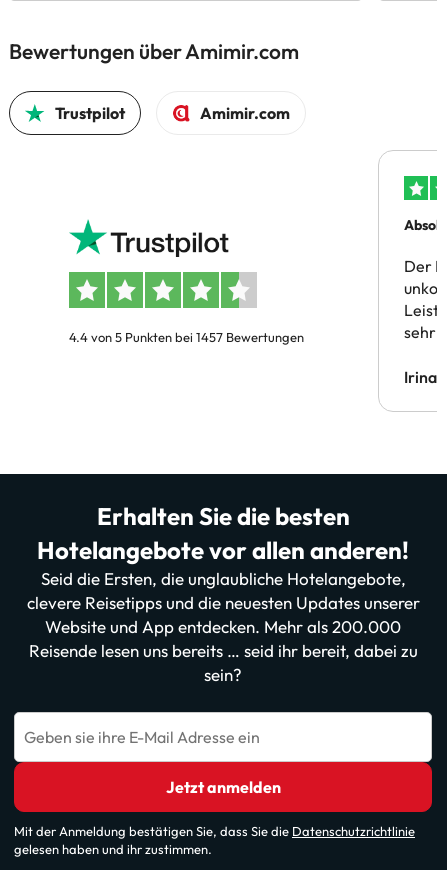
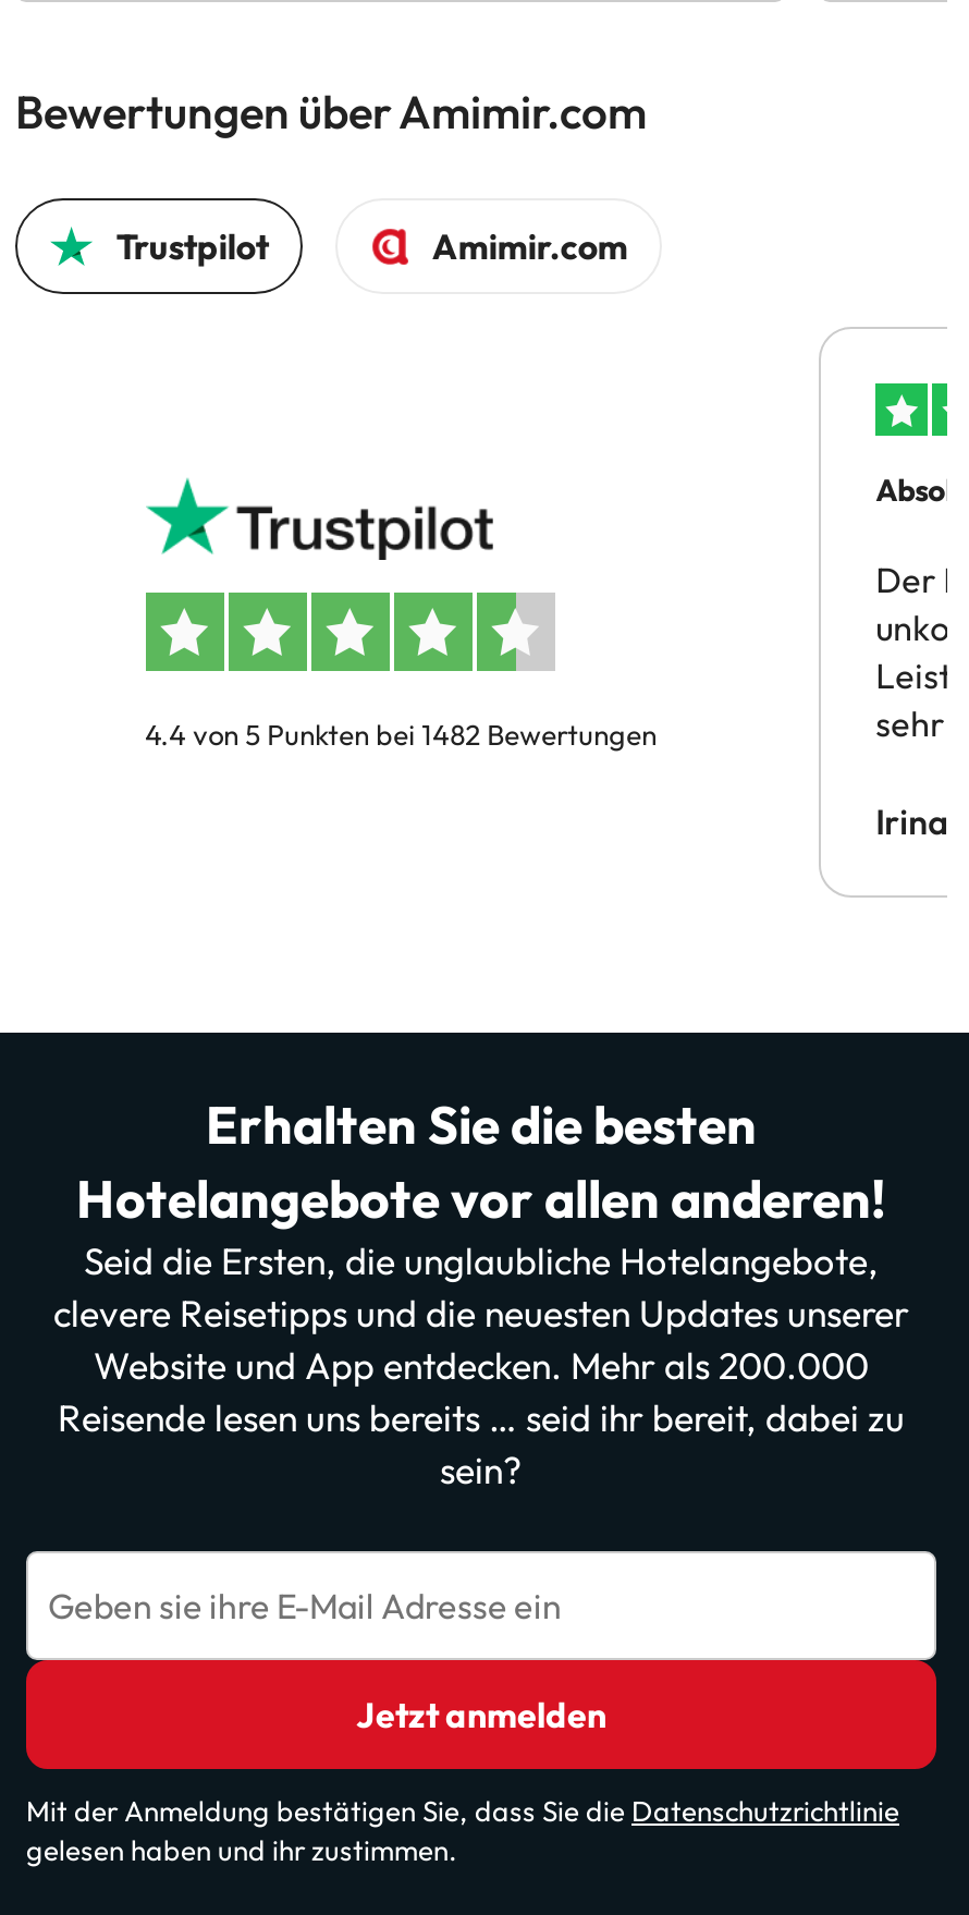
[69,329,304,345] 4.4 von 5 Punkten bei 1457 Bewertungen -> [145,716,657,751] 4.4 von 5 Punkten bei 1482 Bewertungen

